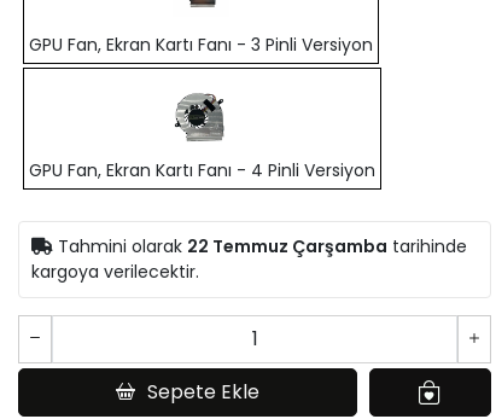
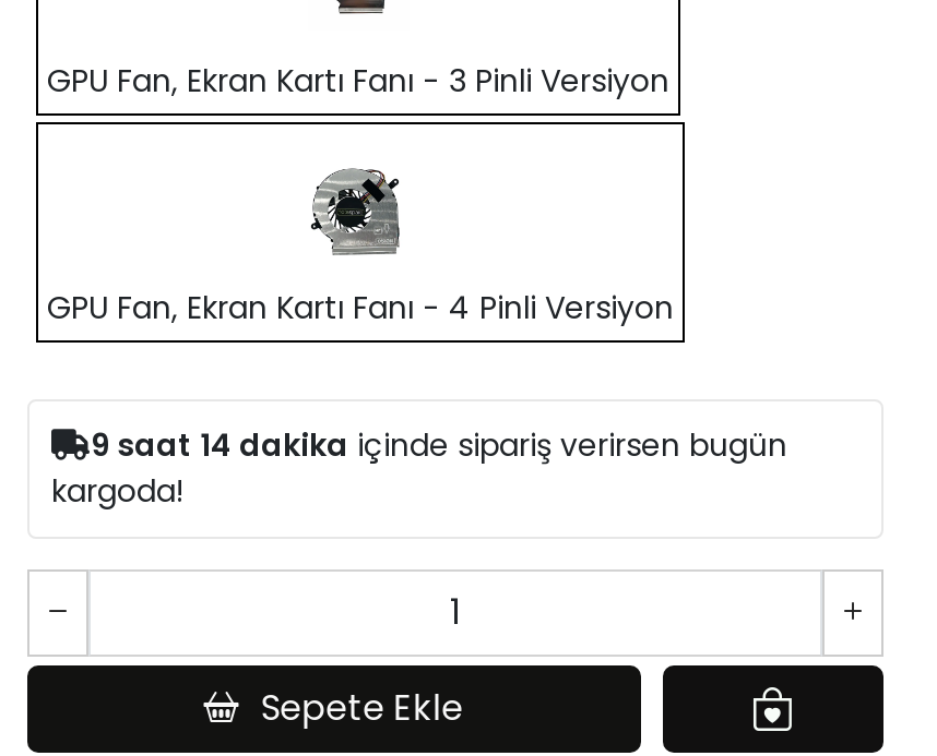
[31,235,467,284] Tahmini olarak 22 Temmuz Çarşamba tarihinde | kargoya verilecektir. -> [51,424,787,513] 9 saat 14 dakika içinde sipariş verirsen bugün | kargoda!

